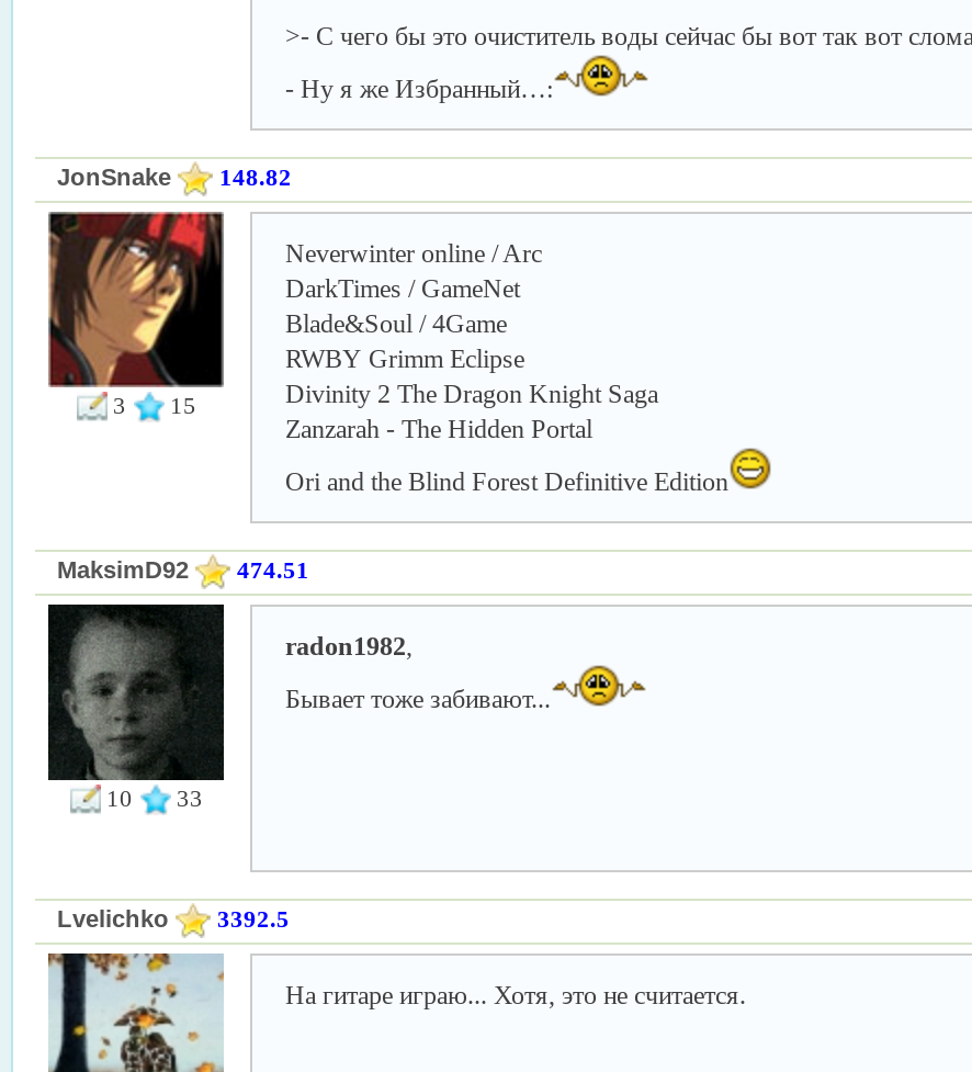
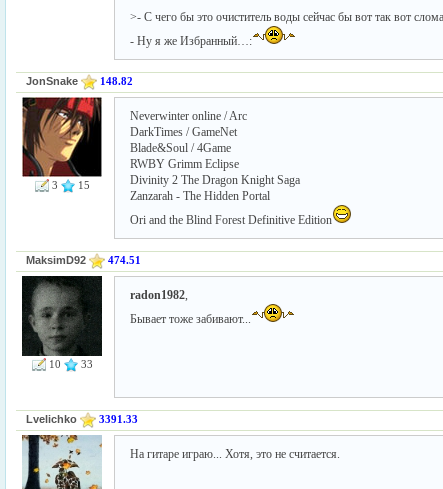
[57,905,290,932] Lvelichko 3392.5 -> [26,413,138,425] Lvelichko 3391.33

